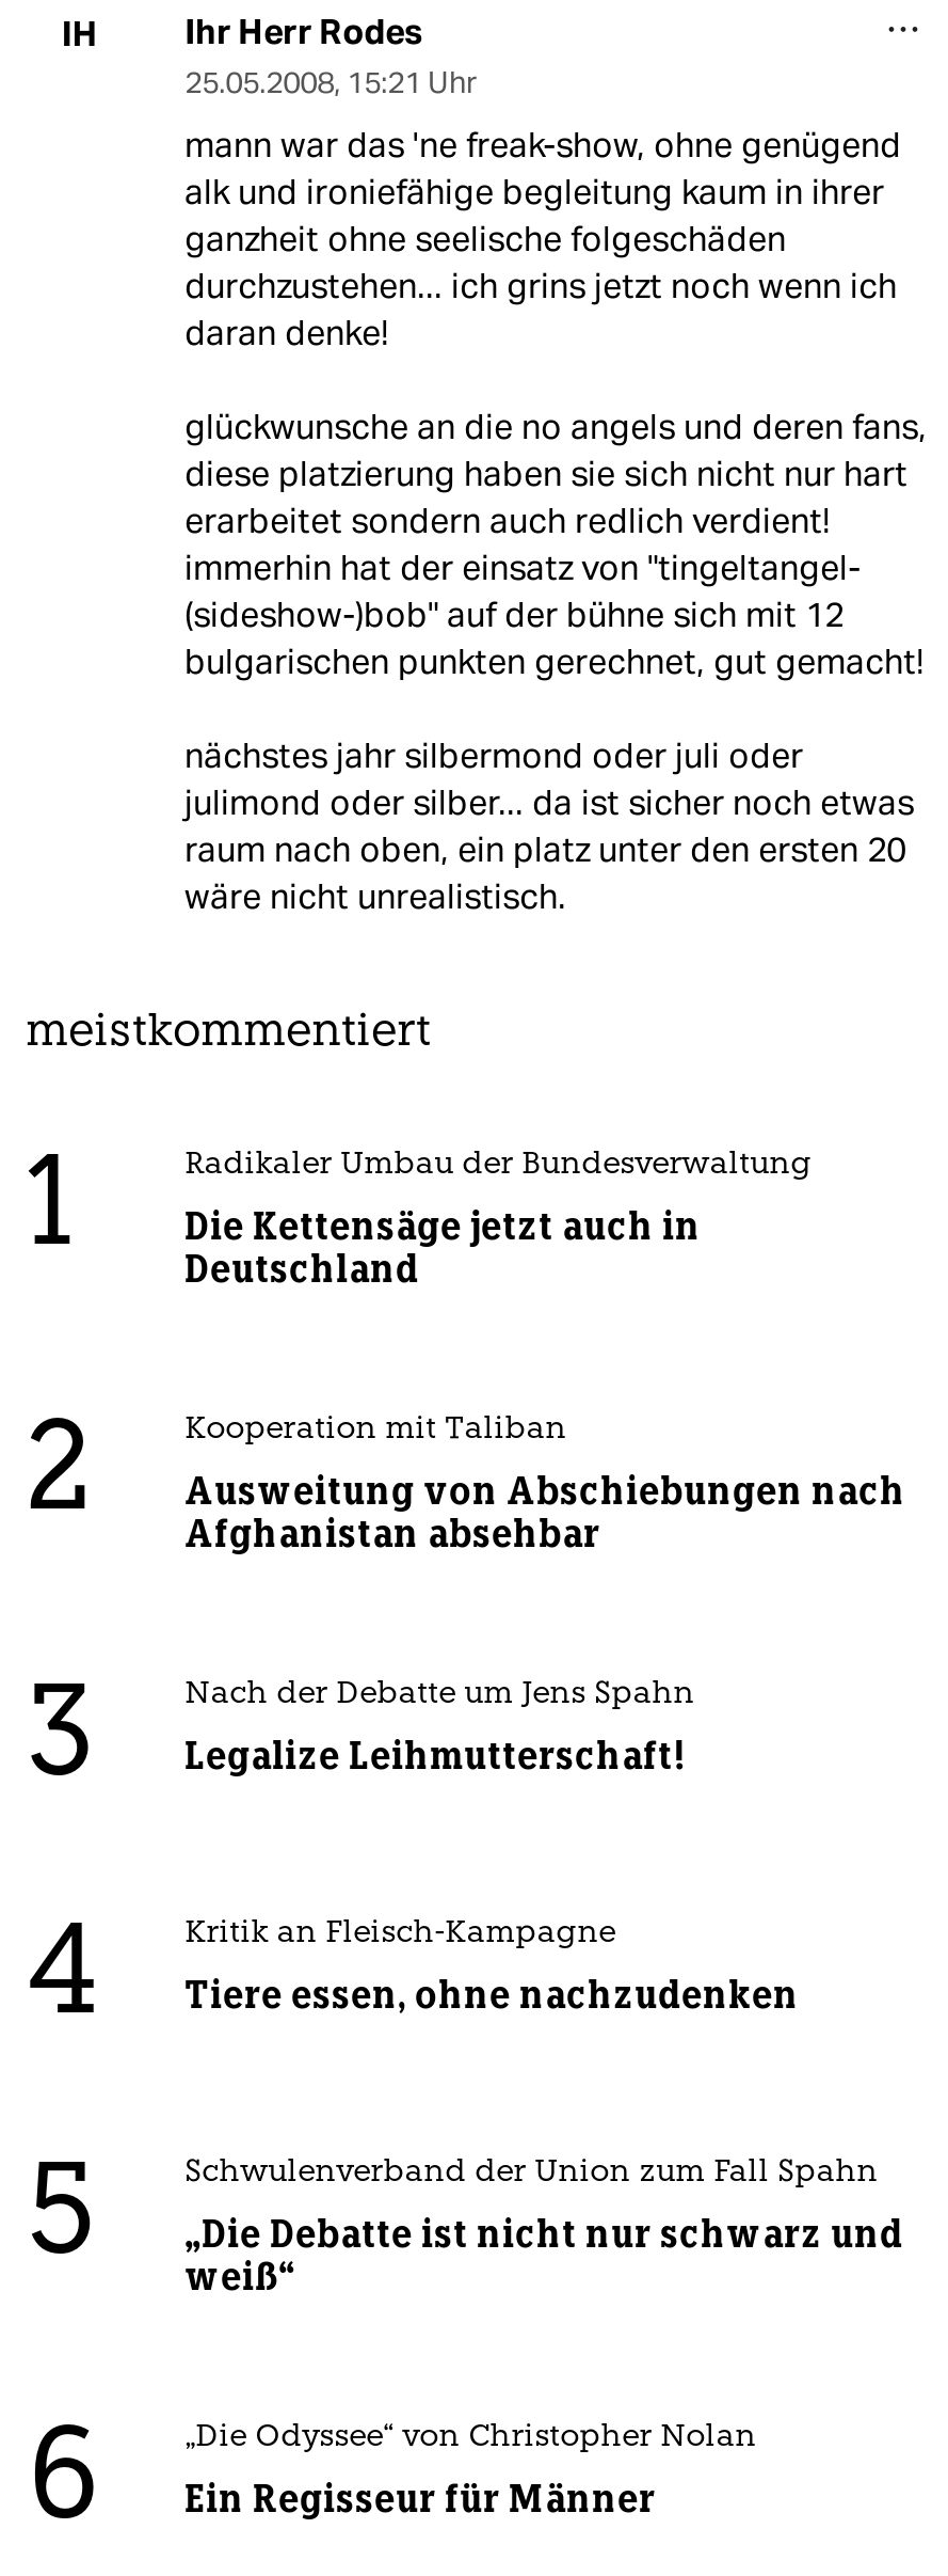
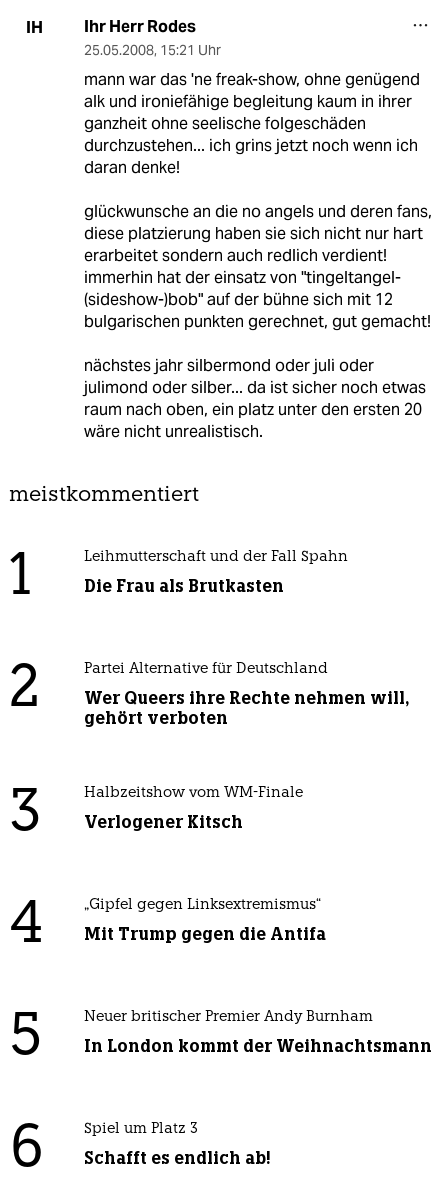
[185,1150,812,1182] Radikaler Umbau der Bundesverwaltung -> [84,550,348,565] Leihmutterschaft und der Fall Spahn
[185,1204,701,1293] Die Kettensäge jetzt auch in | Deutschland -> [84,575,284,597] Die Frau als Brutkasten
[185,1415,567,1447] Kooperation mit Taliban -> [84,662,328,677] Partei Alternative für Deutschland
[185,1468,906,1558] Ausweitung von Abschiebungen nach | Afghanistan absehbar -> [84,687,409,729] Wer Queers ihre Rechte nehmen will, | gehört verboten
[185,1680,695,1712] Nach der Debatte um Jens Spahn -> [84,786,303,801] Halbzeitshow vom WM-Finale
[185,1733,684,1780] Legalize Leihmutterschaft! -> [84,811,243,833] Verlogener Kitsch
[185,1919,616,1951] Kritik an Fleisch-Kampagne -> [84,898,321,913] „Gipfel gegen Linksextremismus“
[185,1972,799,2019] Tiere essen, ohne nachzudenken -> [84,923,326,945] Mit Trump gegen die Antifa
[185,2158,878,2190] Schwulenverband der Union zum Fall Spahn -> [84,1010,373,1025] Neuer britischer Premier Andy Burnham
[185,2211,904,2301] „Die Debatte ist nicht nur schwarz und | weiß“ -> [84,1035,432,1057] In London kommt der Weihnachtsmann
[185,2423,756,2455] „Die Odyssee“ von Christopher Nolan -> [84,1122,198,1137] Spiel um Platz 3
[185,2476,656,2523] Ein Regisseur für Männer -> [84,1147,271,1169] Schafft es endlich ab!

